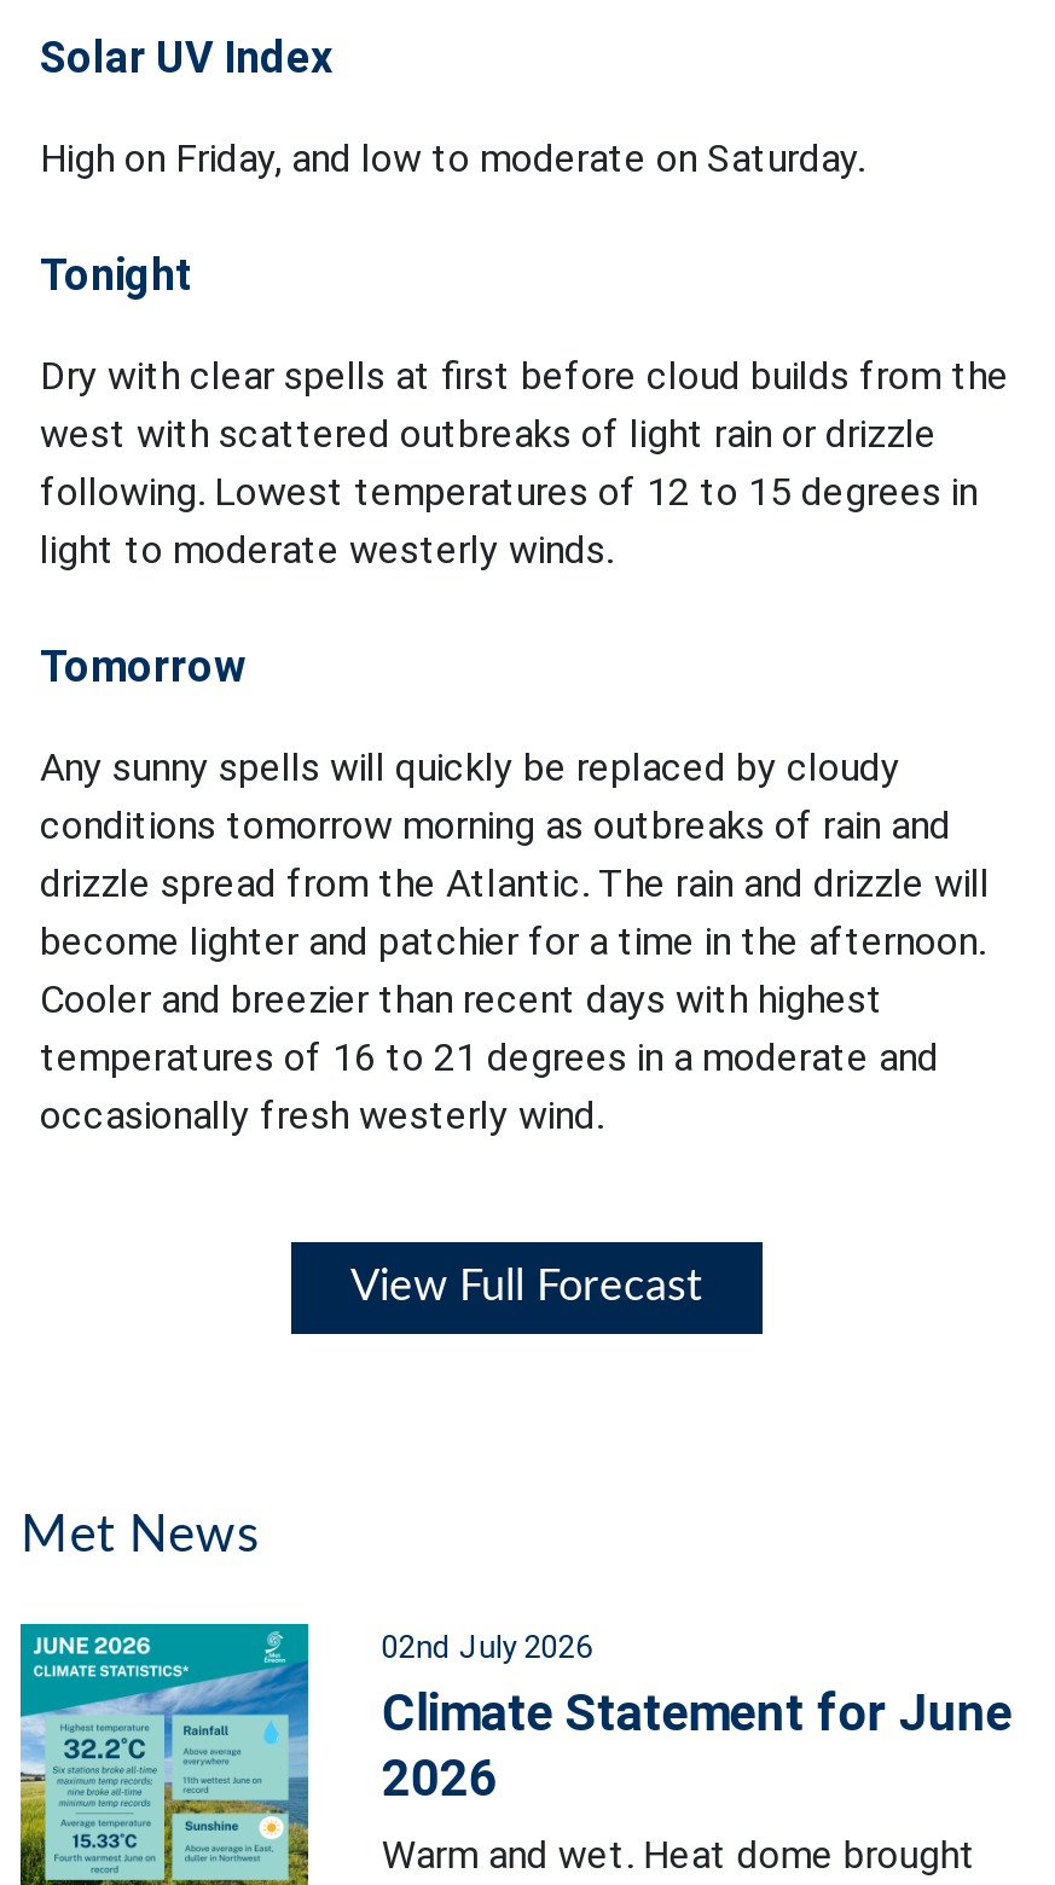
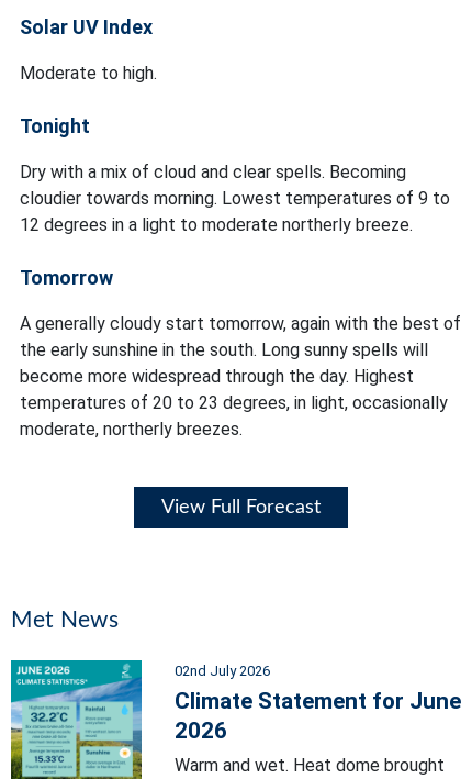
[40,136,864,182] High on Friday, and low to moderate on Saturday. -> [20,63,157,84] Moderate to high.
[40,354,1009,573] Dry with clear spells at first before cloud builds from the | west with scattered outbreaks of light rain or drizzle | following. Lowest temperatures of 12 to 15 degrees in | light to moderate westerly winds. -> [20,162,450,235] Dry with a mix of cloud and clear spells. Becoming | cloudier towards morning. Lowest temperatures of 9 to | 12 degrees in a light to moderate northerly breeze.
[40,745,990,1139] Any sunny spells will quickly be replaced by cloudy | conditions tomorrow morning as outbreaks of rain and | drizzle spread from the Atlantic. The rain and drizzle will | become lighter and patchier for a time in the afternoon. | Cooler and breezier than recent days with highest | temperatures of 16 to 21 degrees in a moderate and | occasionally fresh westerly wind. -> [20,313,461,440] A generally cloudy start tomorrow, again with the best of | the early sunshine in the south. Long sunny spells will | become more widespread through the day. Highest | temperatures of 20 to 23 degrees, in light, occasionally | moderate, northerly breezes.

